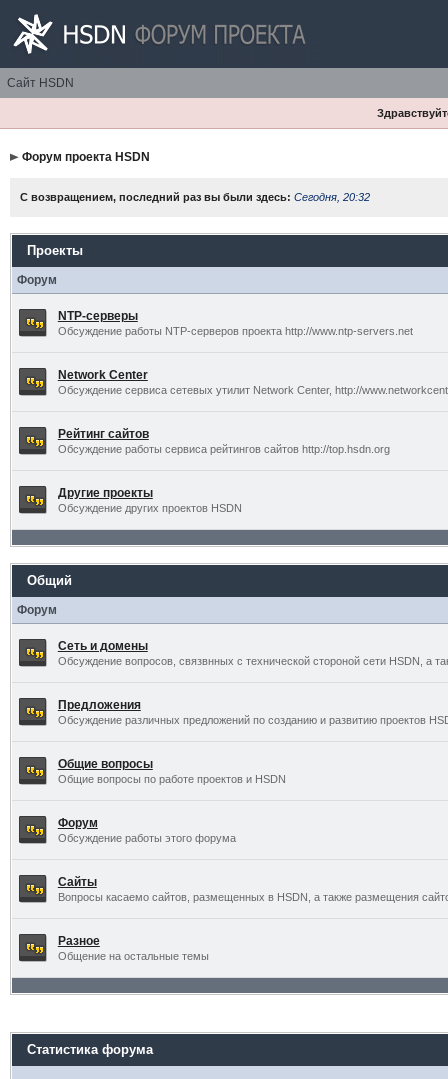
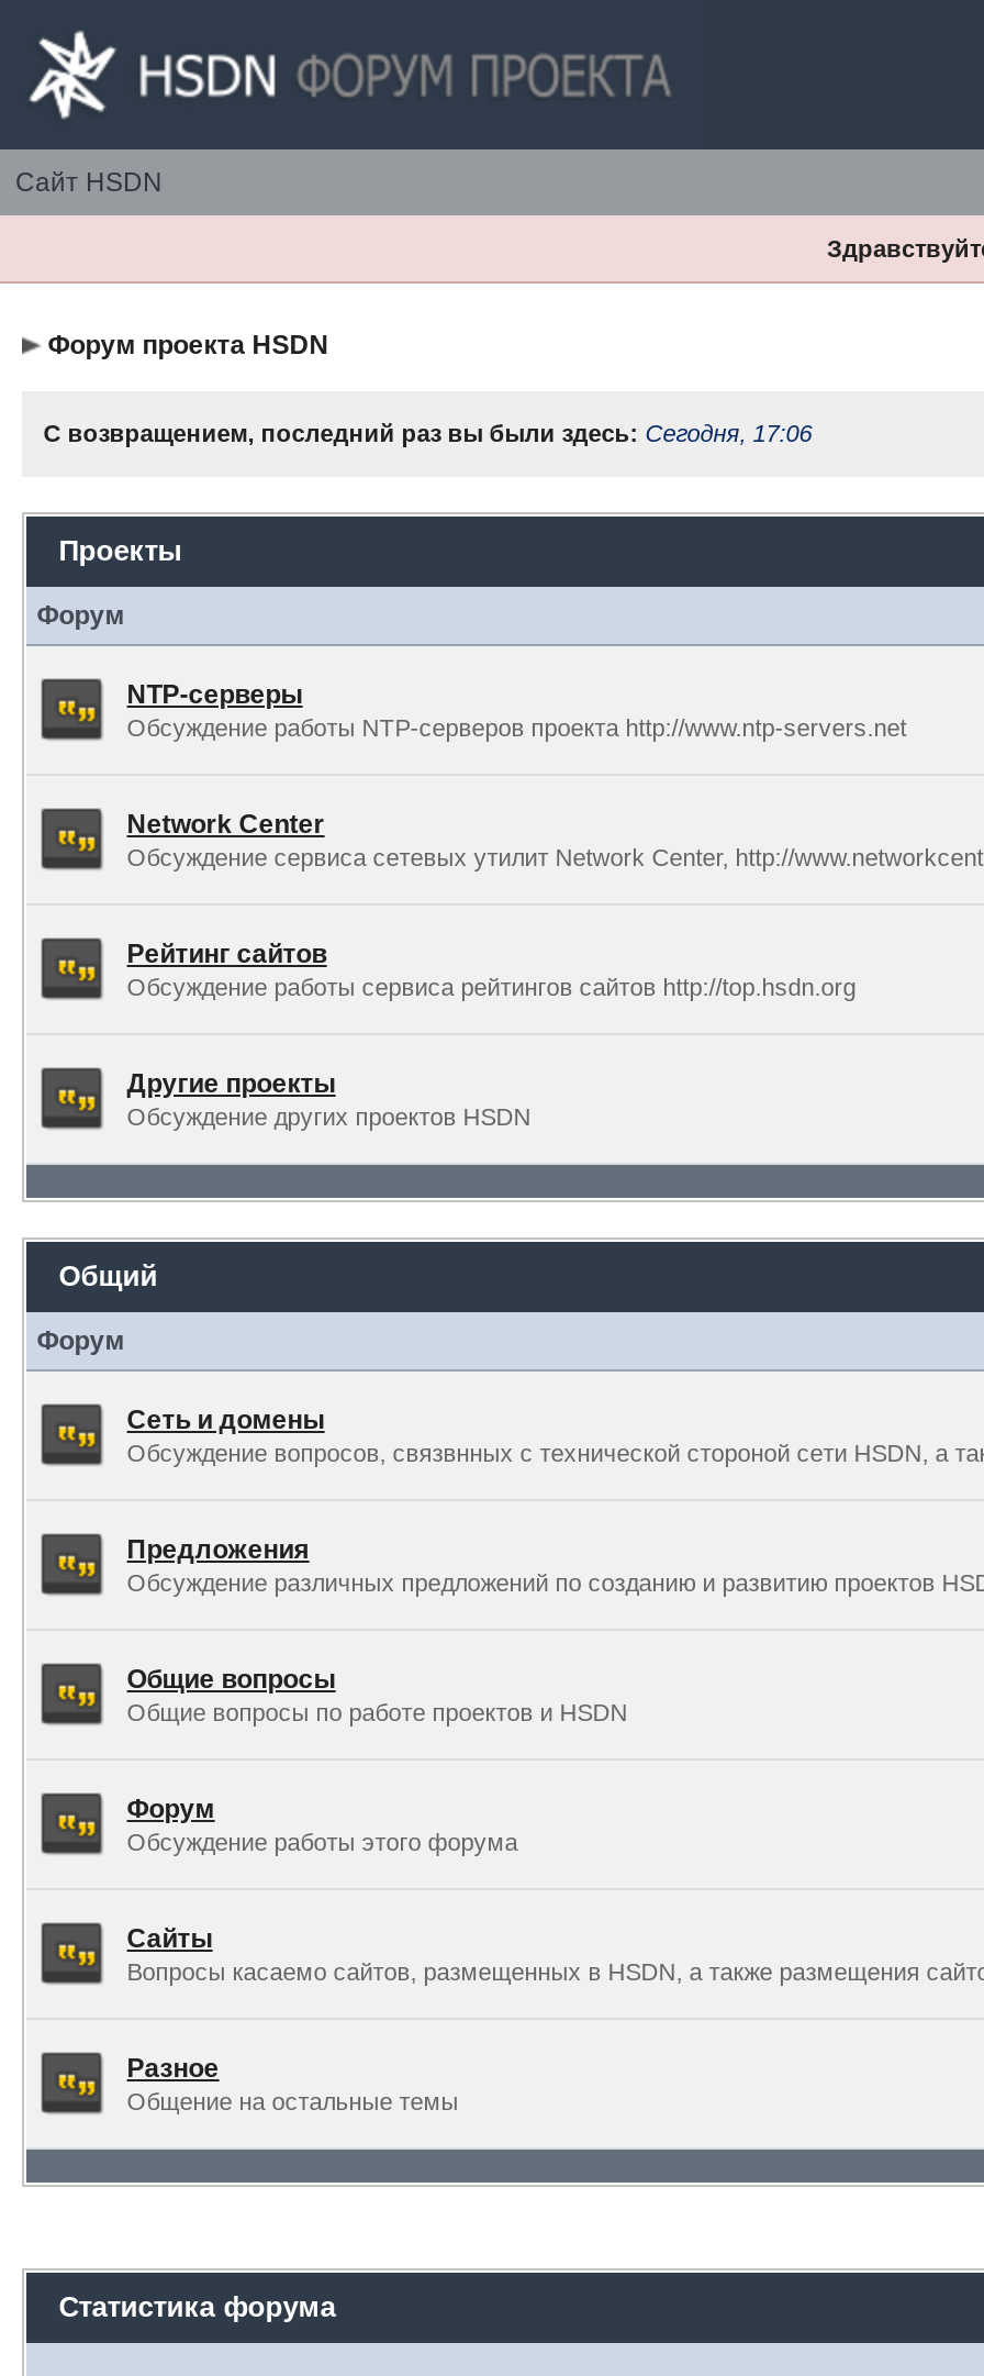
[20,191,370,203] С возвращением, последний раз вы были здесь: Сегодня, 20:32 -> [43,420,812,446] С возвращением, последний раз вы были здесь: Сегодня, 17:06

